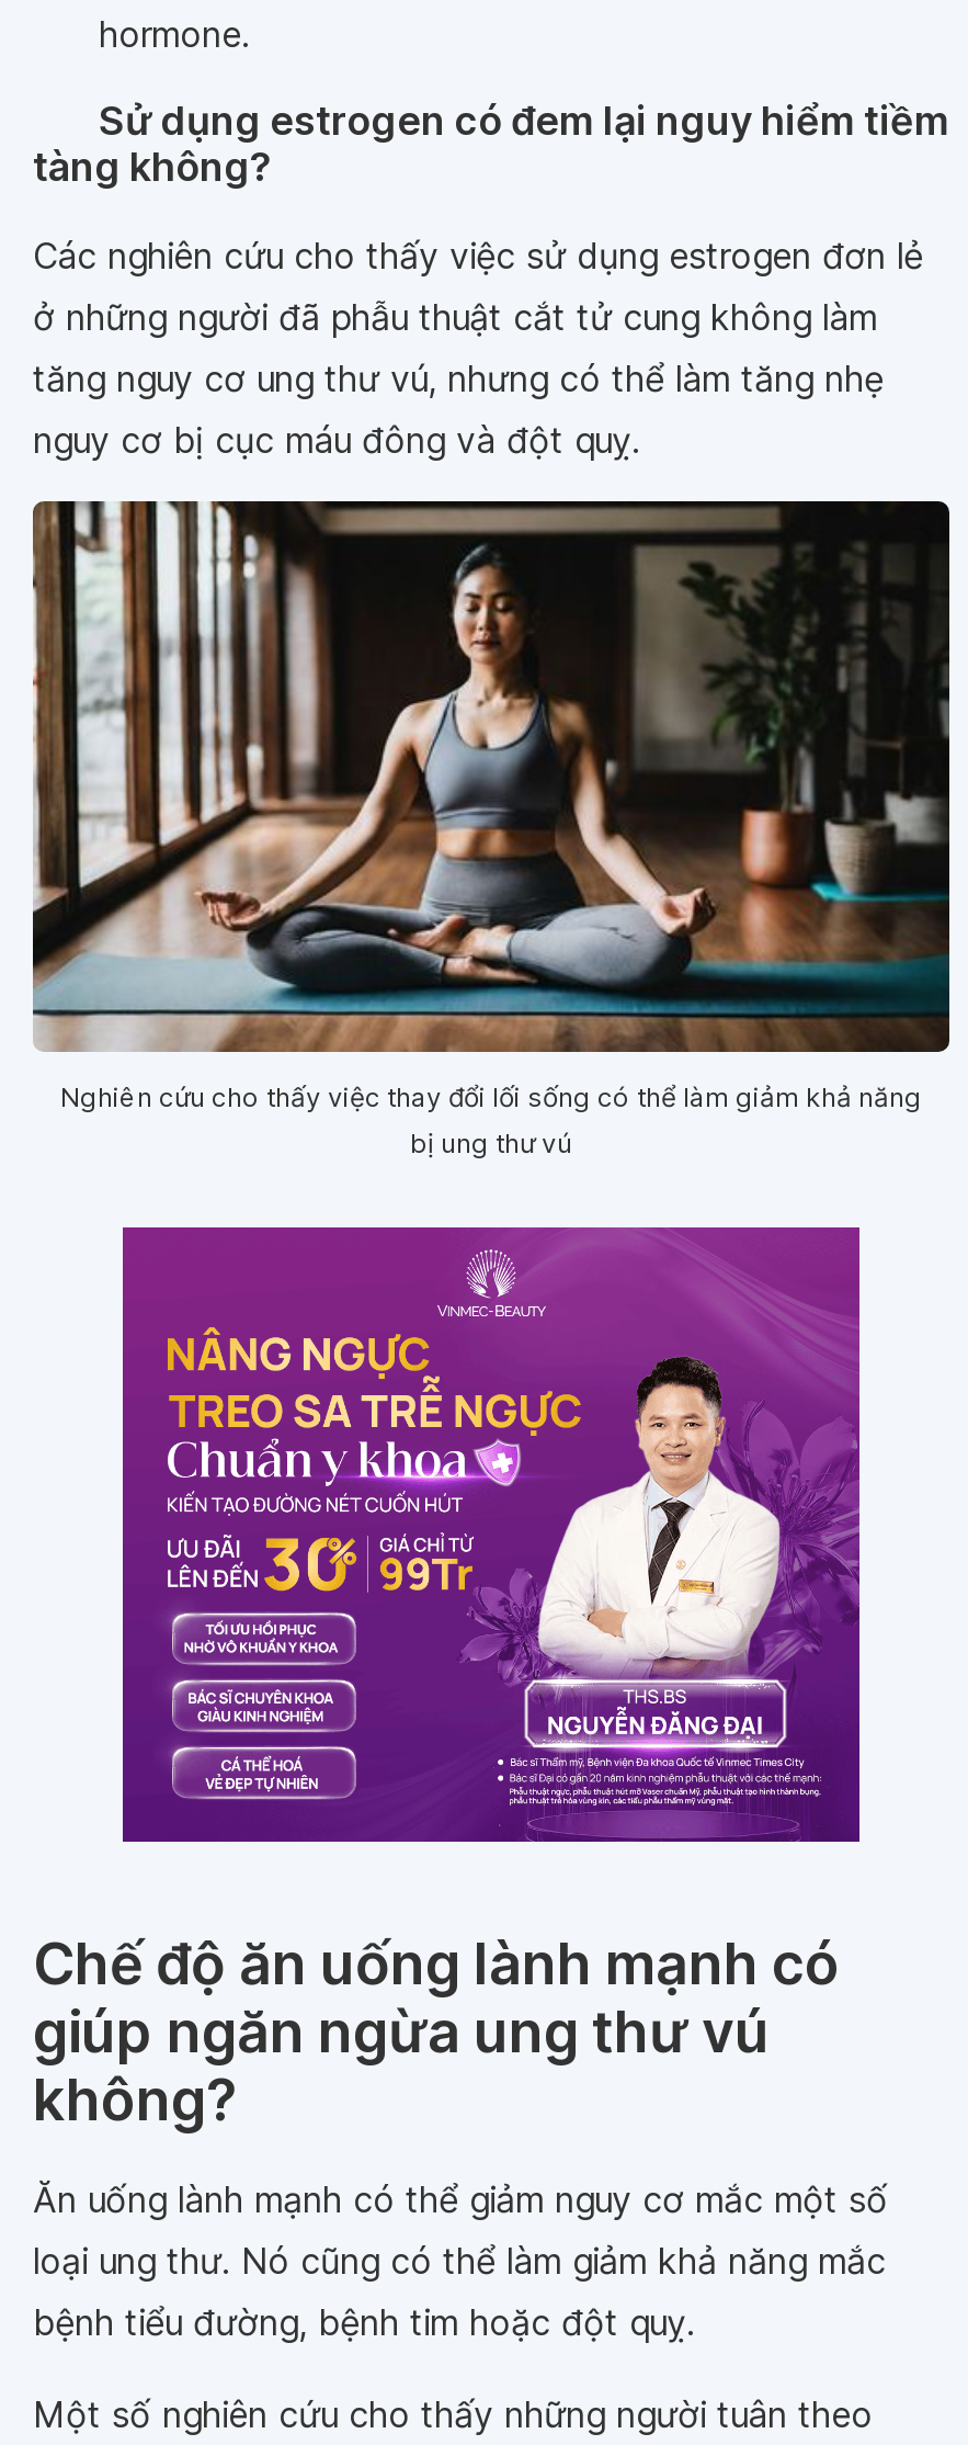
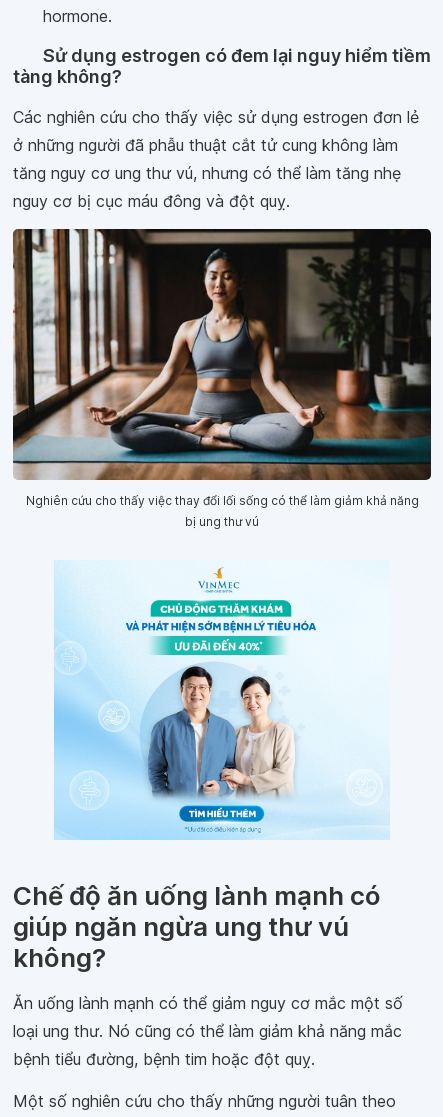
[121,1225,862,1844] [image] -> [54,560,390,840] [image]

